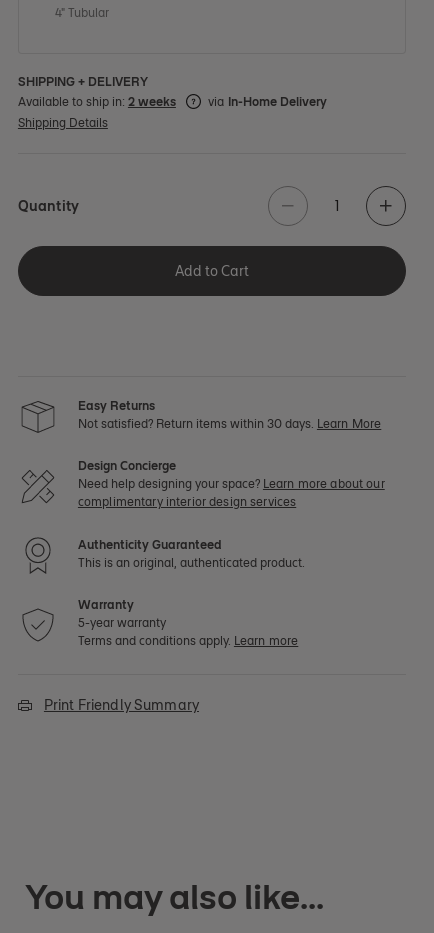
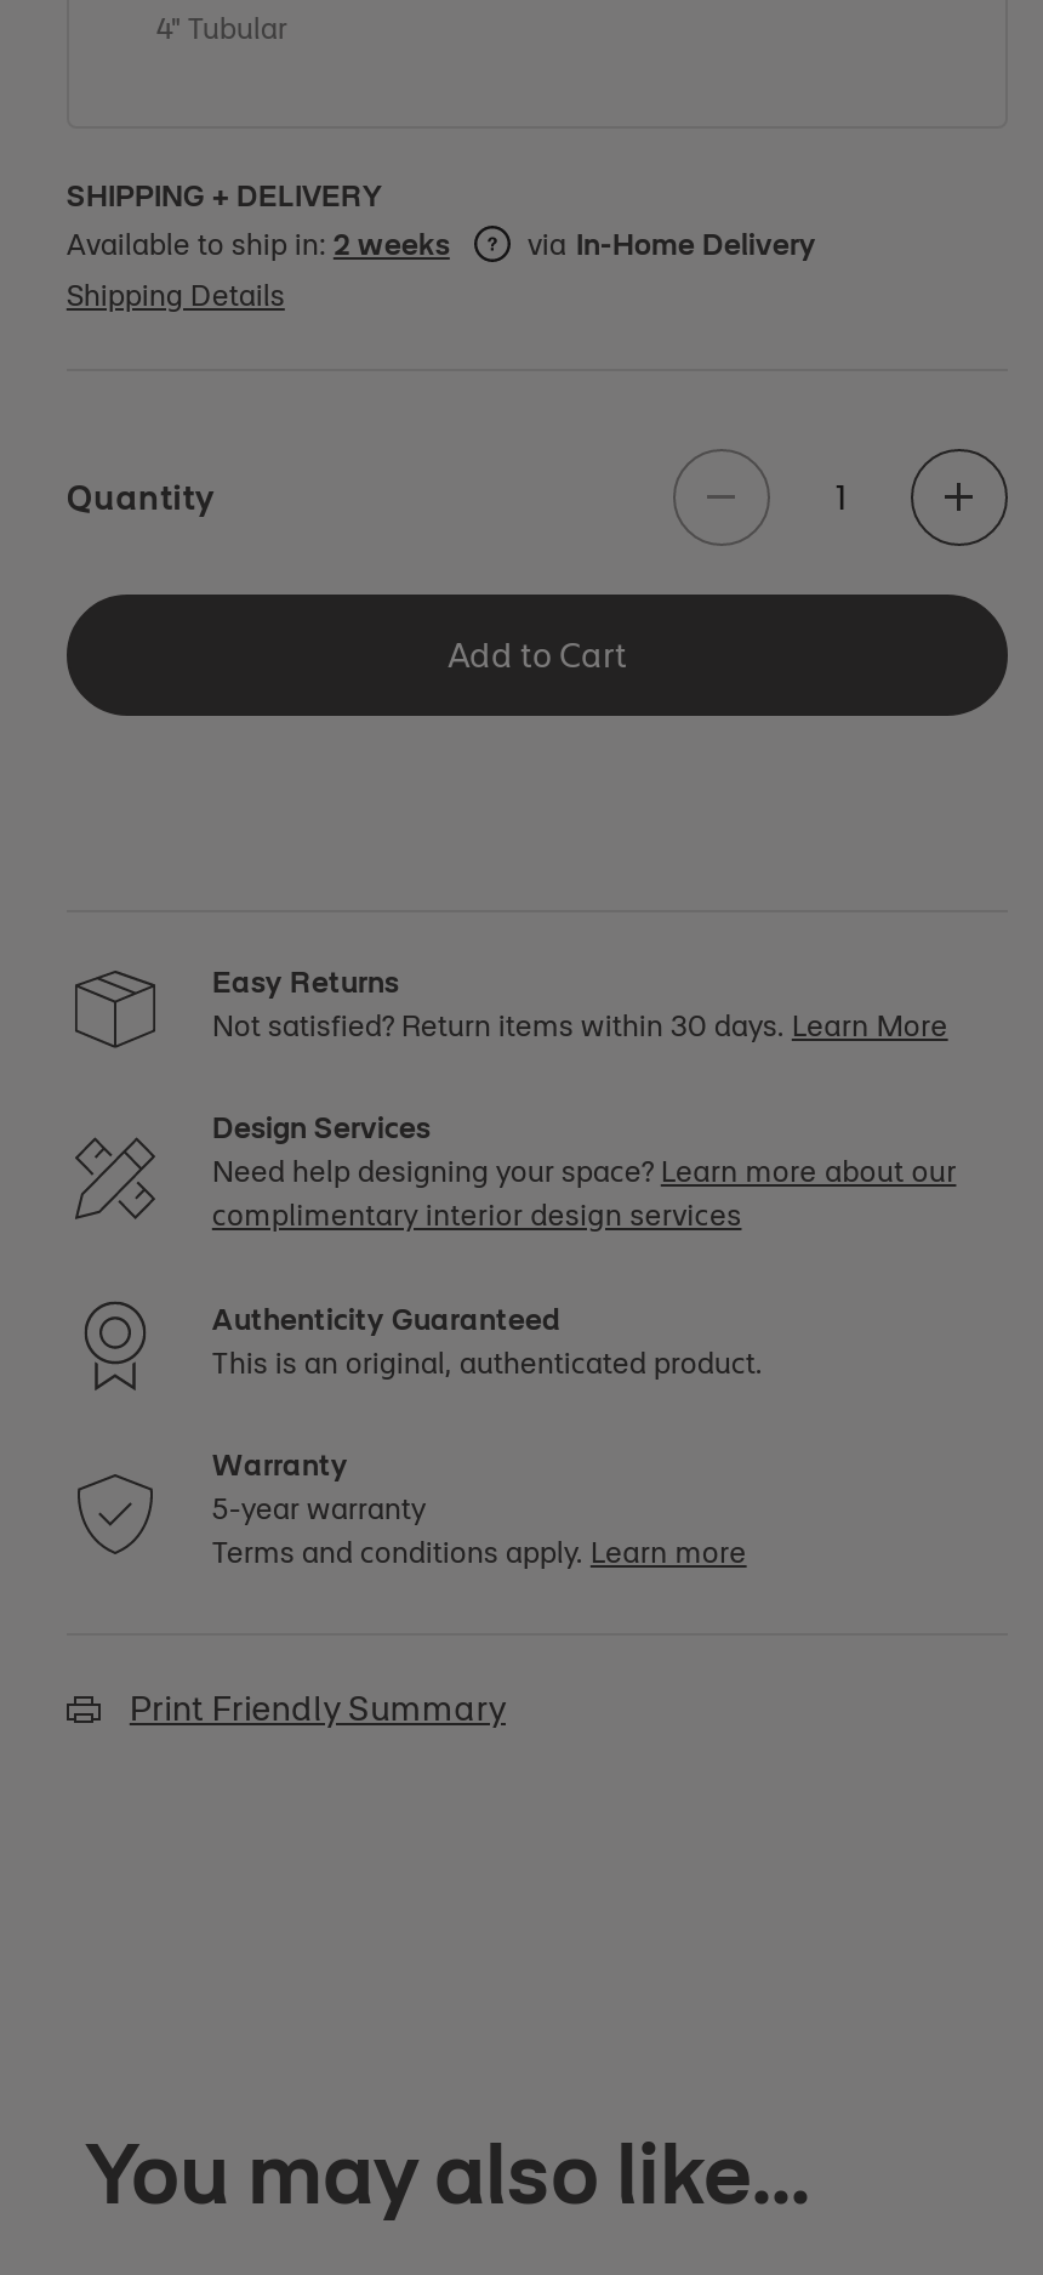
[78,458,176,473] Design Concierge -> [212,1109,430,1146] Design Services

